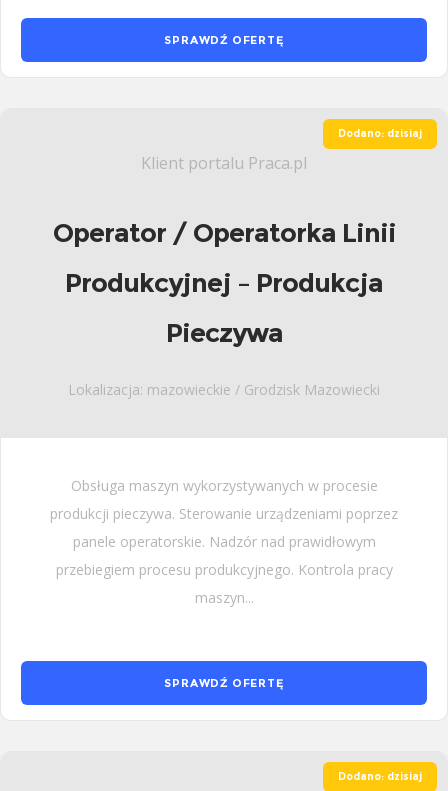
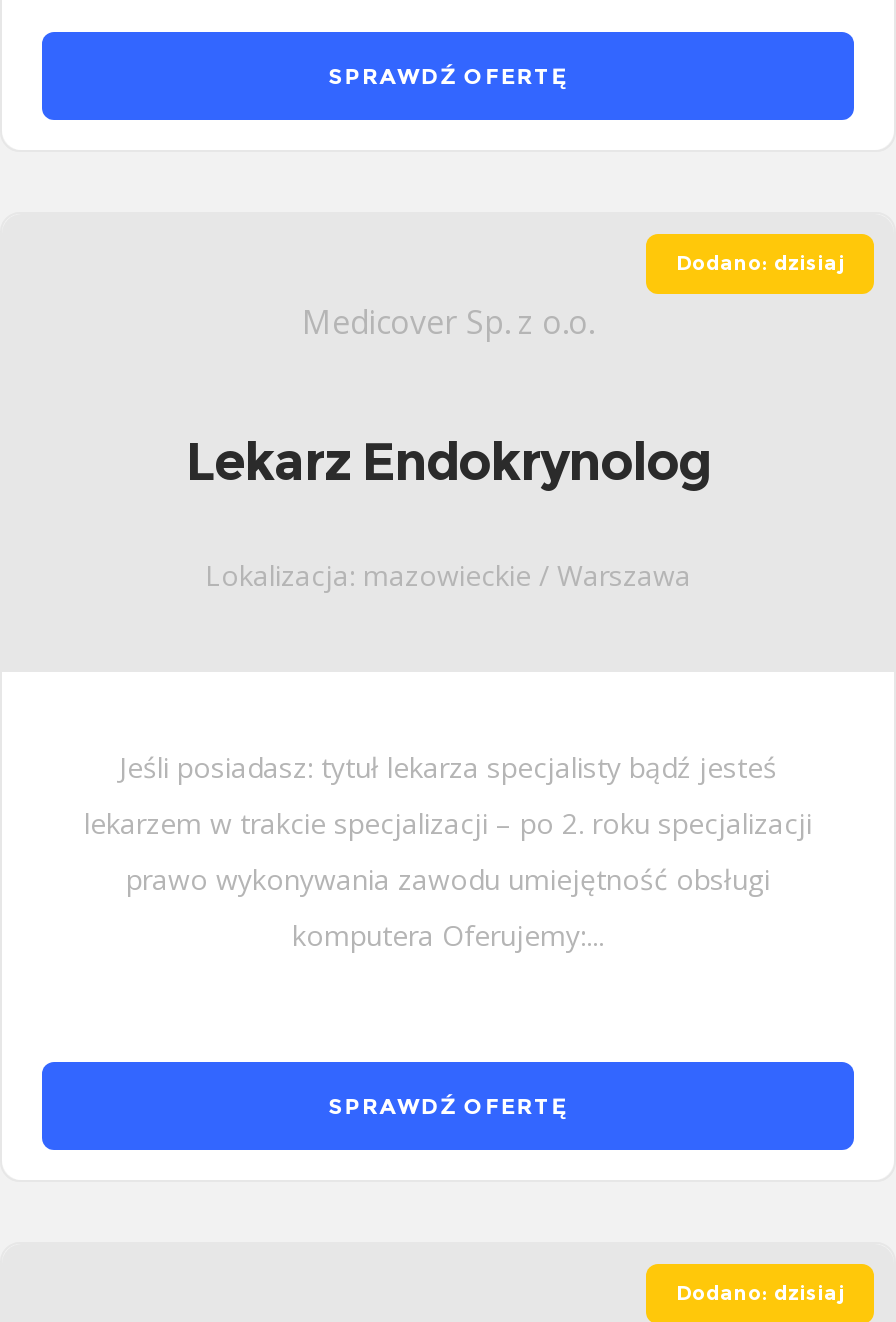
[52,152,395,399] Klient portalu Praca.pl | Operator / Operatorka Linii | Produkcyjnej – Produkcja | Pieczywa | Lokalizacja: mazowieckie / Grodzisk Mazowiecki -> [186,301,710,595] Medicover Sp. z o.o. | Lekarz Endokrynolog | Lokalizacja: mazowieckie / Warszawa
[50,476,398,607] Obsługa maszyn wykorzystywanych w procesie | produkcji pieczywa. Sterowanie urządzeniami poprzez | panele operatorskie. Nadzór nad prawidłowym | przebiegiem procesu produkcyjnego. Kontrola pracy | maszyn... -> [84,749,812,955] Jeśli posiadasz: tytuł lekarza specjalisty bądź jesteś | lekarzem w trakcie specjalizacji – po 2. roku specjalizacji | prawo wykonywania zawodu umiejętność obsługi | komputera Oferujemy:...

